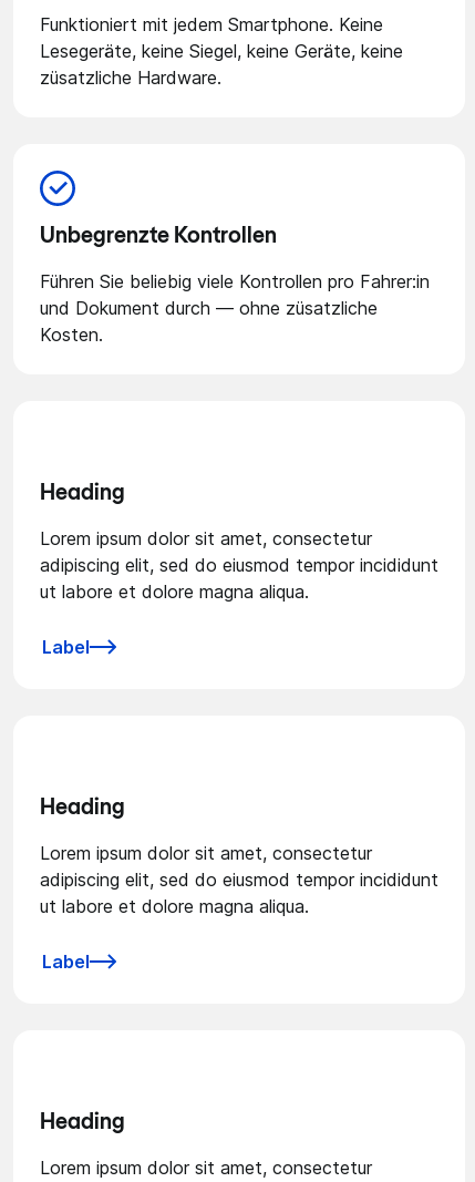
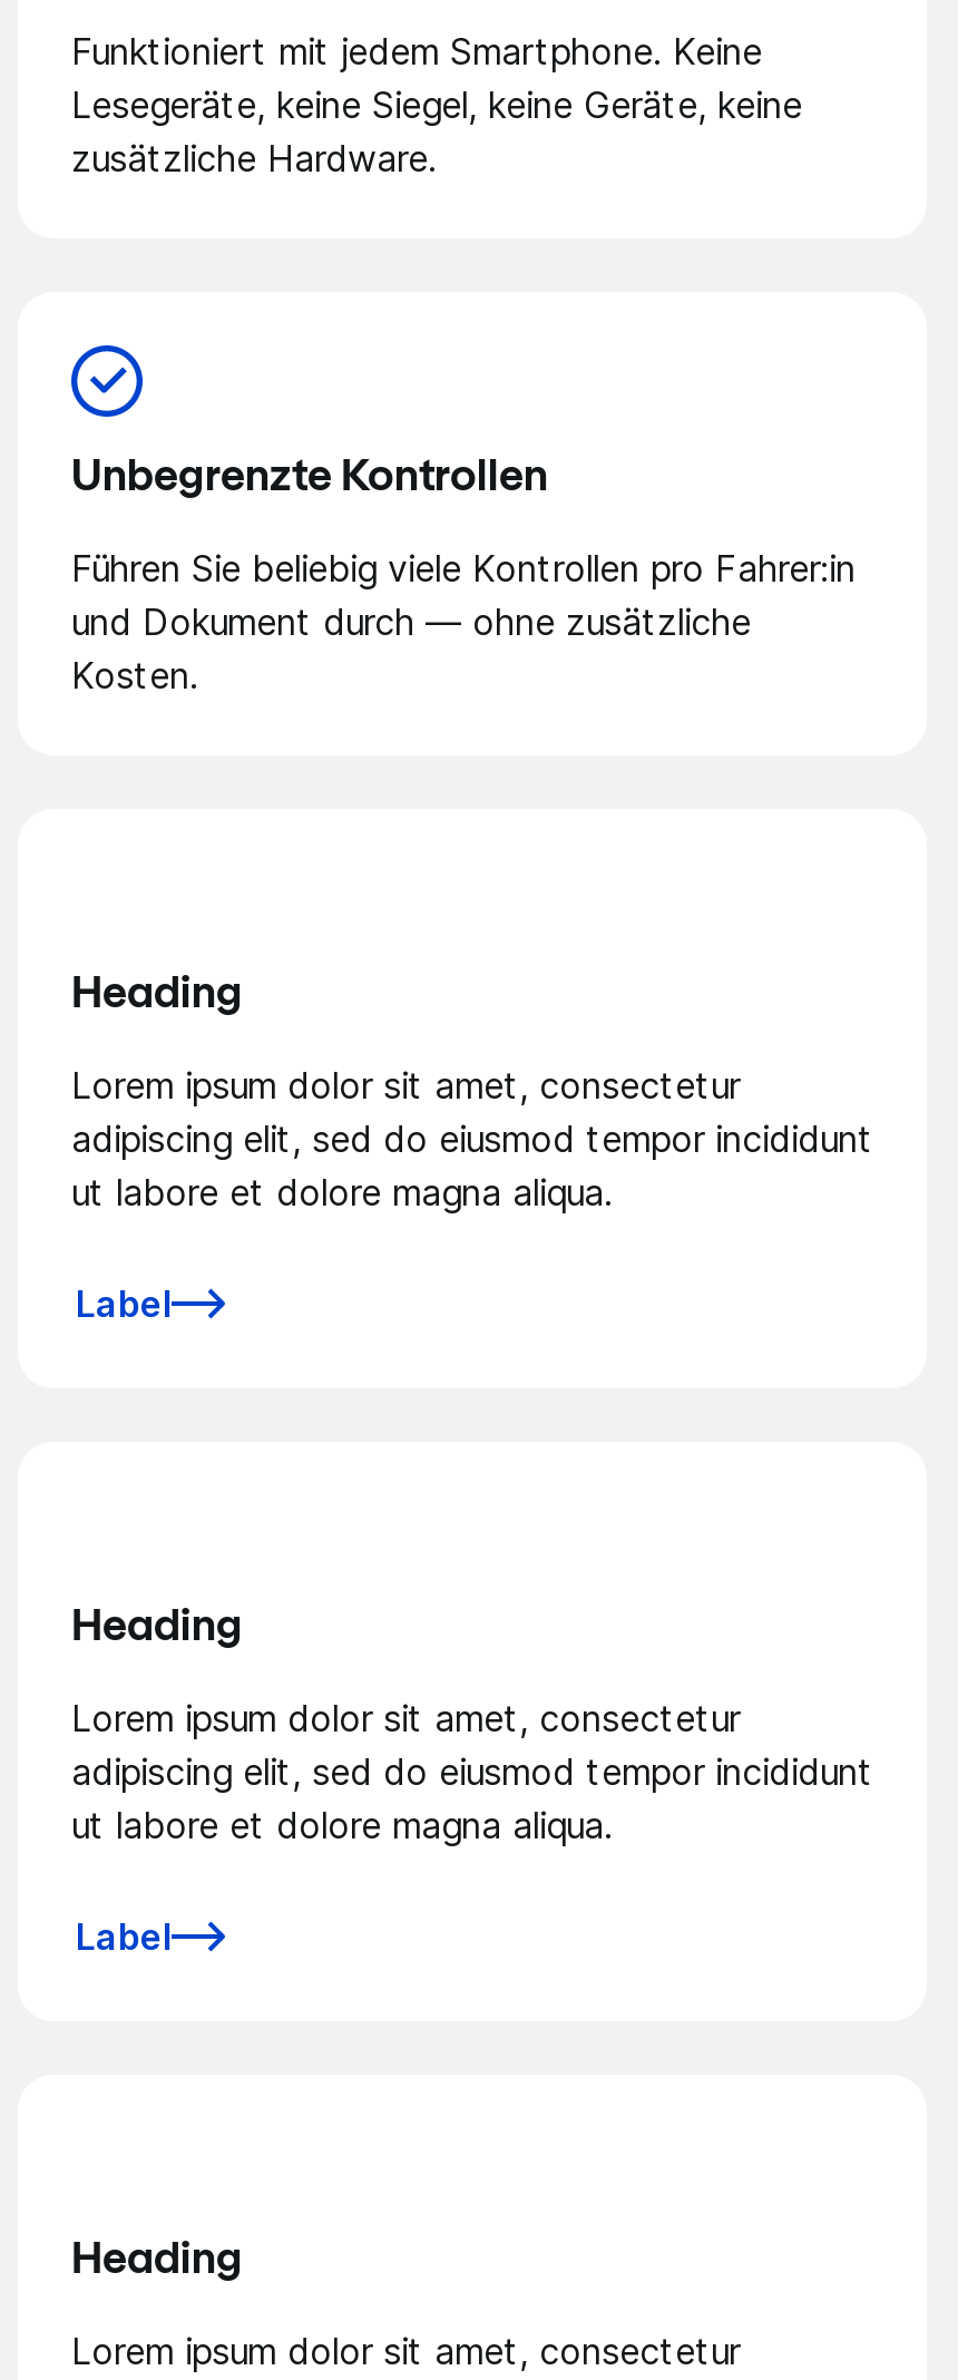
[40,67,221,89] züsatzliche Hardware. -> [71,137,437,181] zusätzliche Hardware.
[40,297,378,319] und Dokument durch — ohne züsatzliche -> [71,600,751,645] und Dokument durch — ohne zusätzliche

